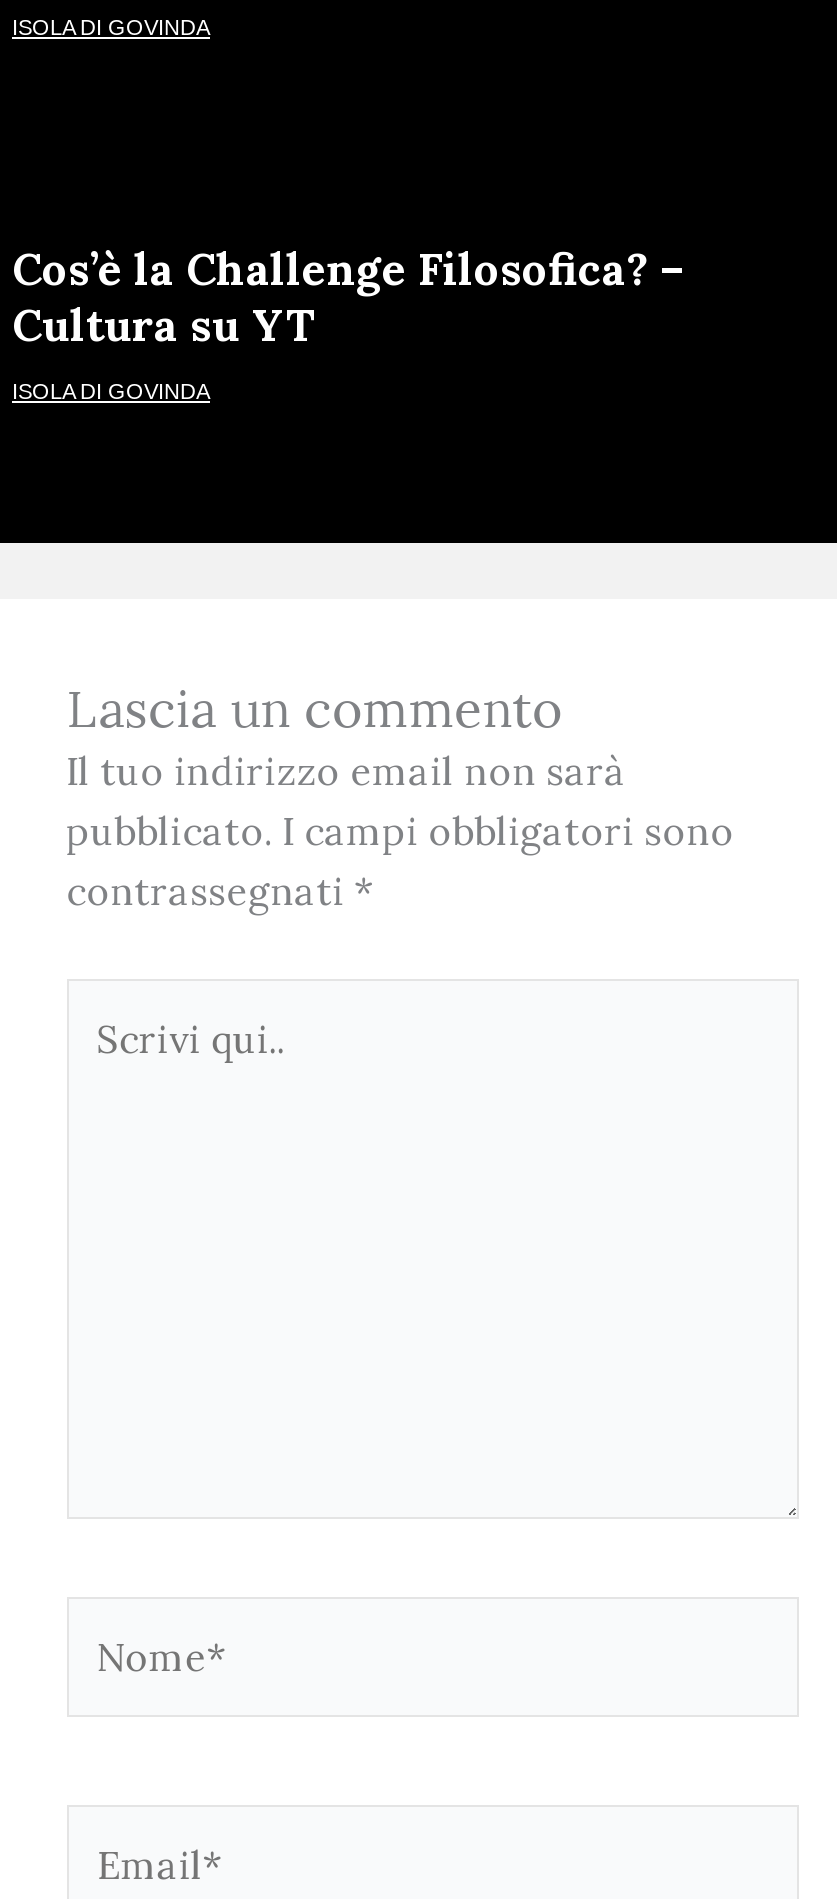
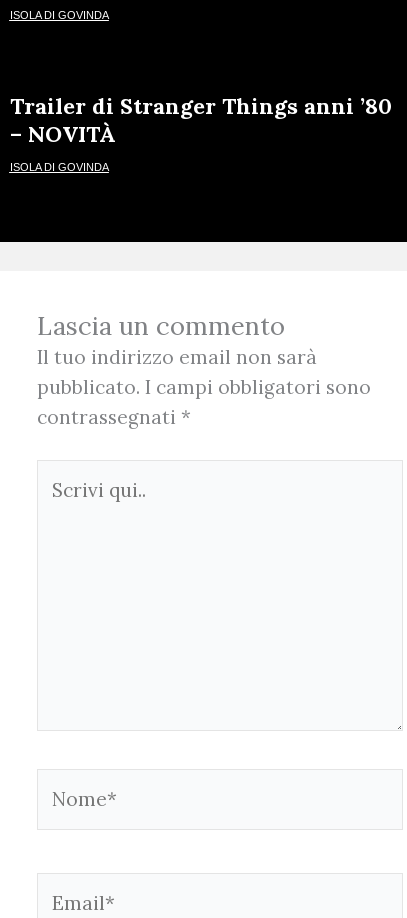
[12,242,684,354] Cos’è la Challenge Filosofica? – | Cultura su YT -> [9,92,391,148] Trailer di Stranger Things anni ’80 | – NOVITÀ

